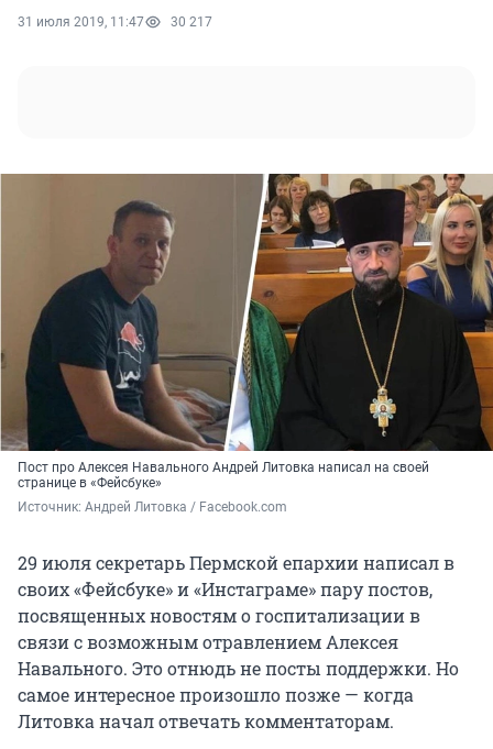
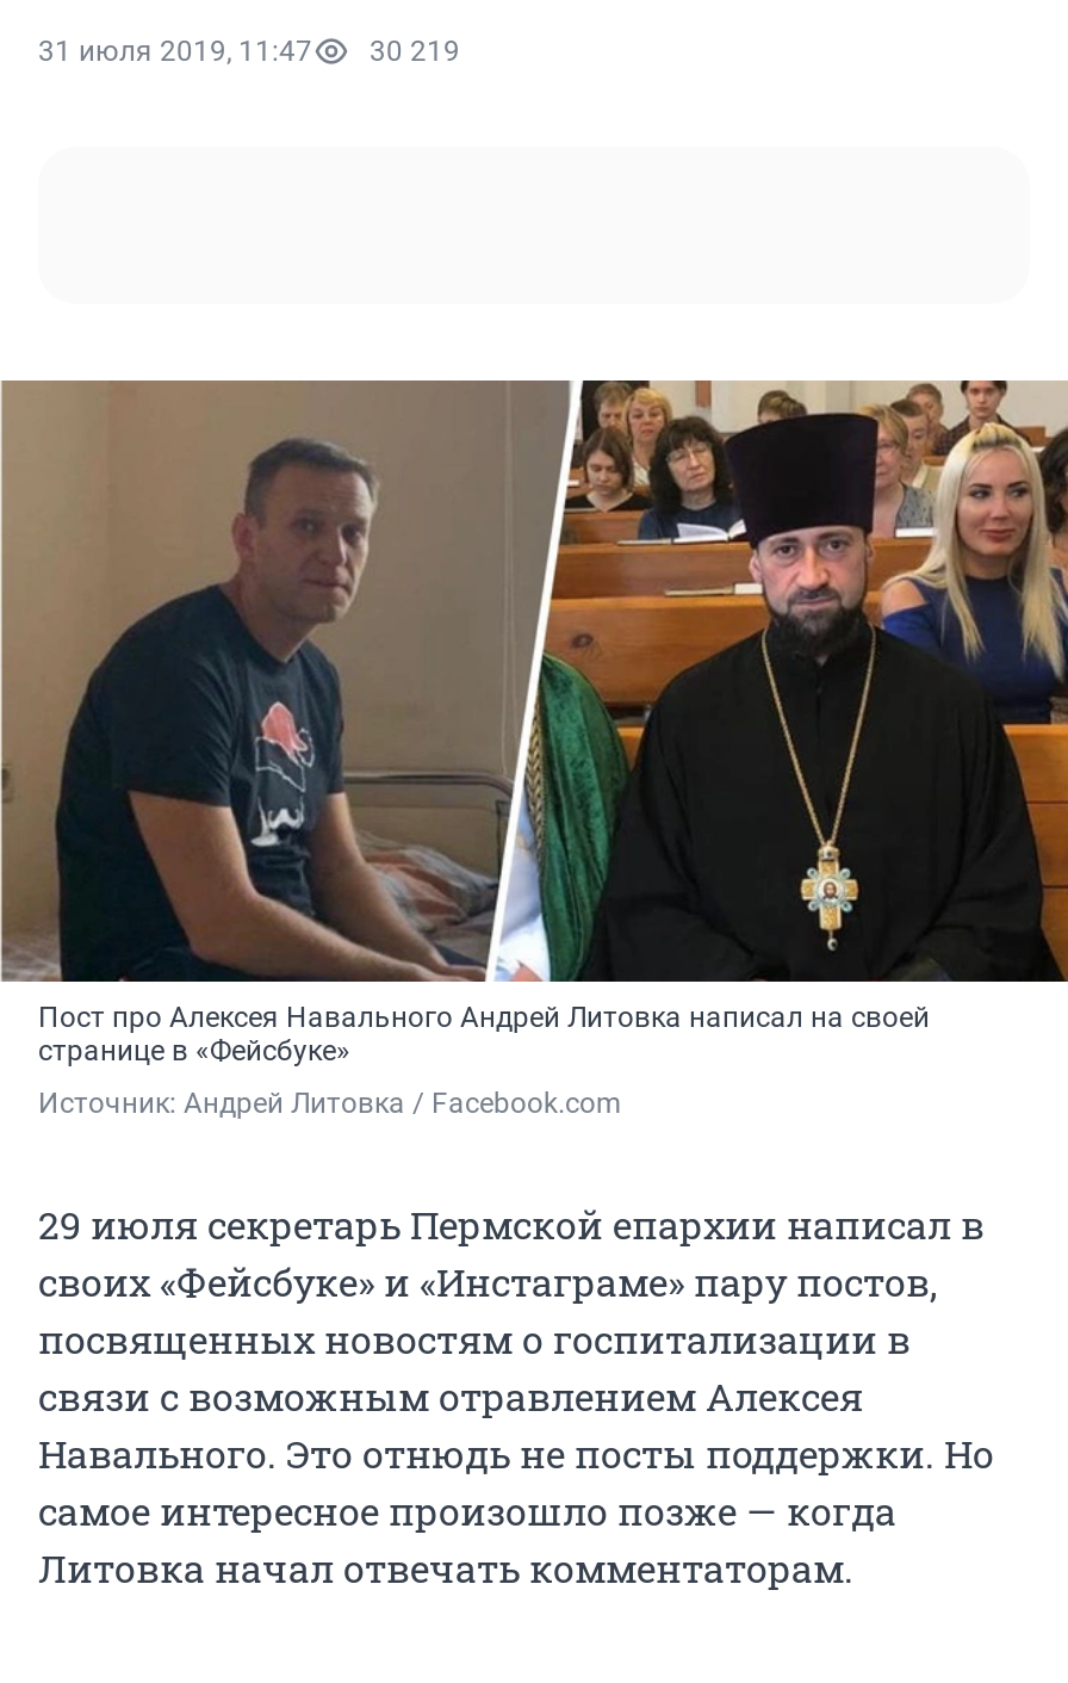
[18,14,212,30] 31 июля 2019, 11:47 30 217 -> [38,35,460,68] 31 июля 2019, 11:47 30 219

